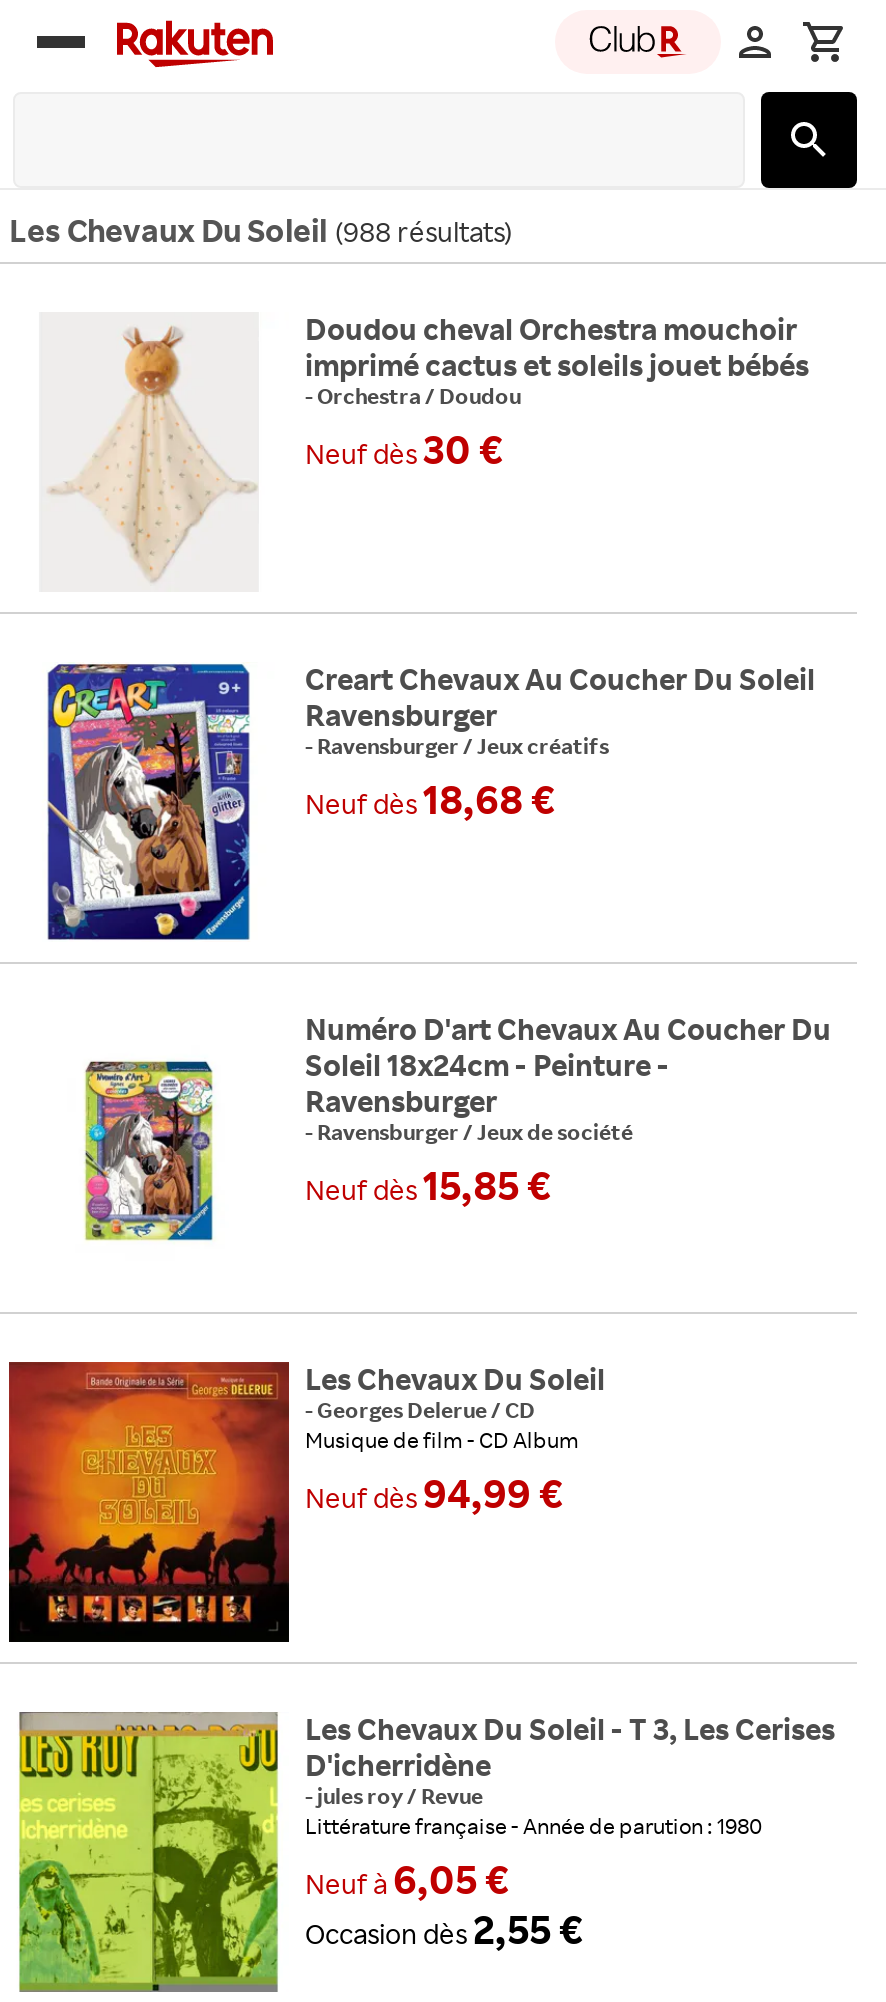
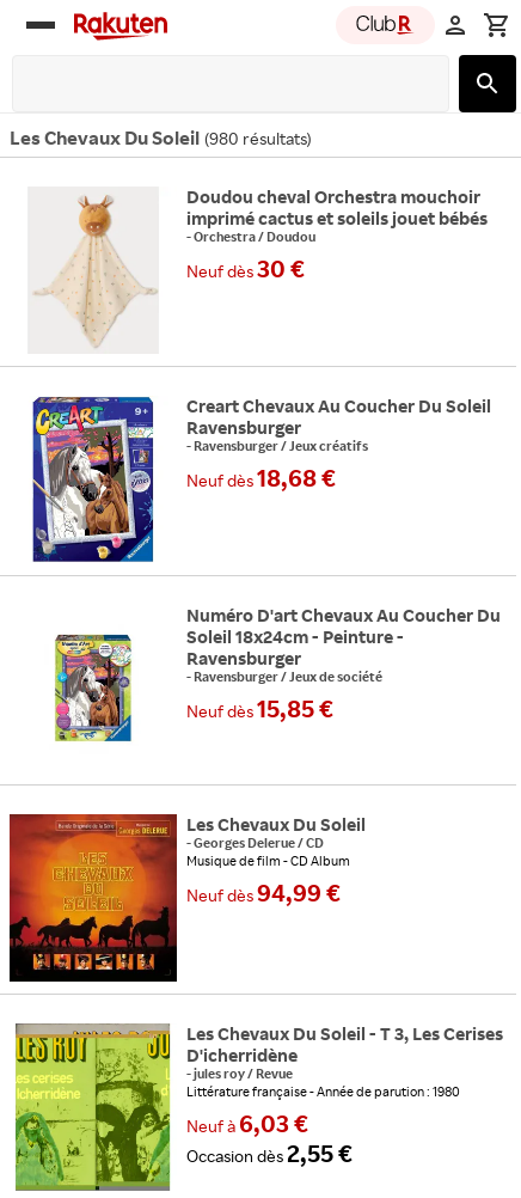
[9,210,513,250] Les Chevaux Du Soleil (988 résultats) -> [10,126,312,149] Les Chevaux Du Soleil (980 résultats)
[305,1854,509,1904] Neufà 6,05 € -> [186,1108,308,1138] Neufà 6,03 €

